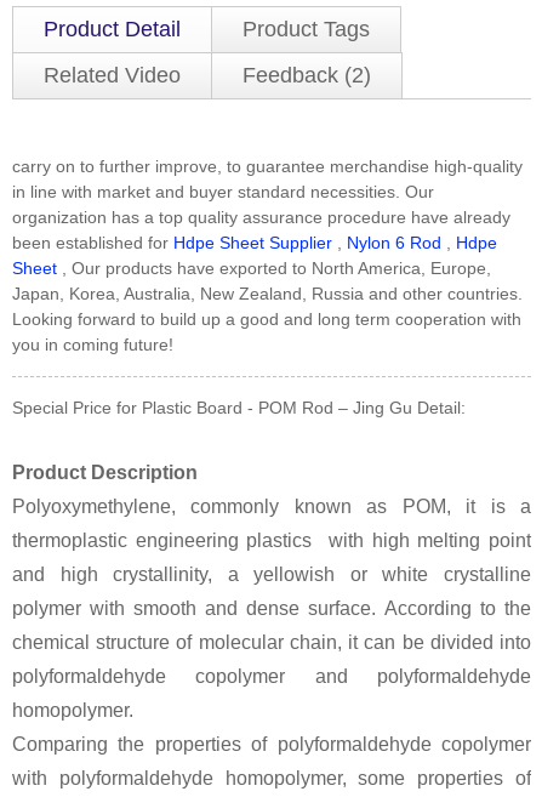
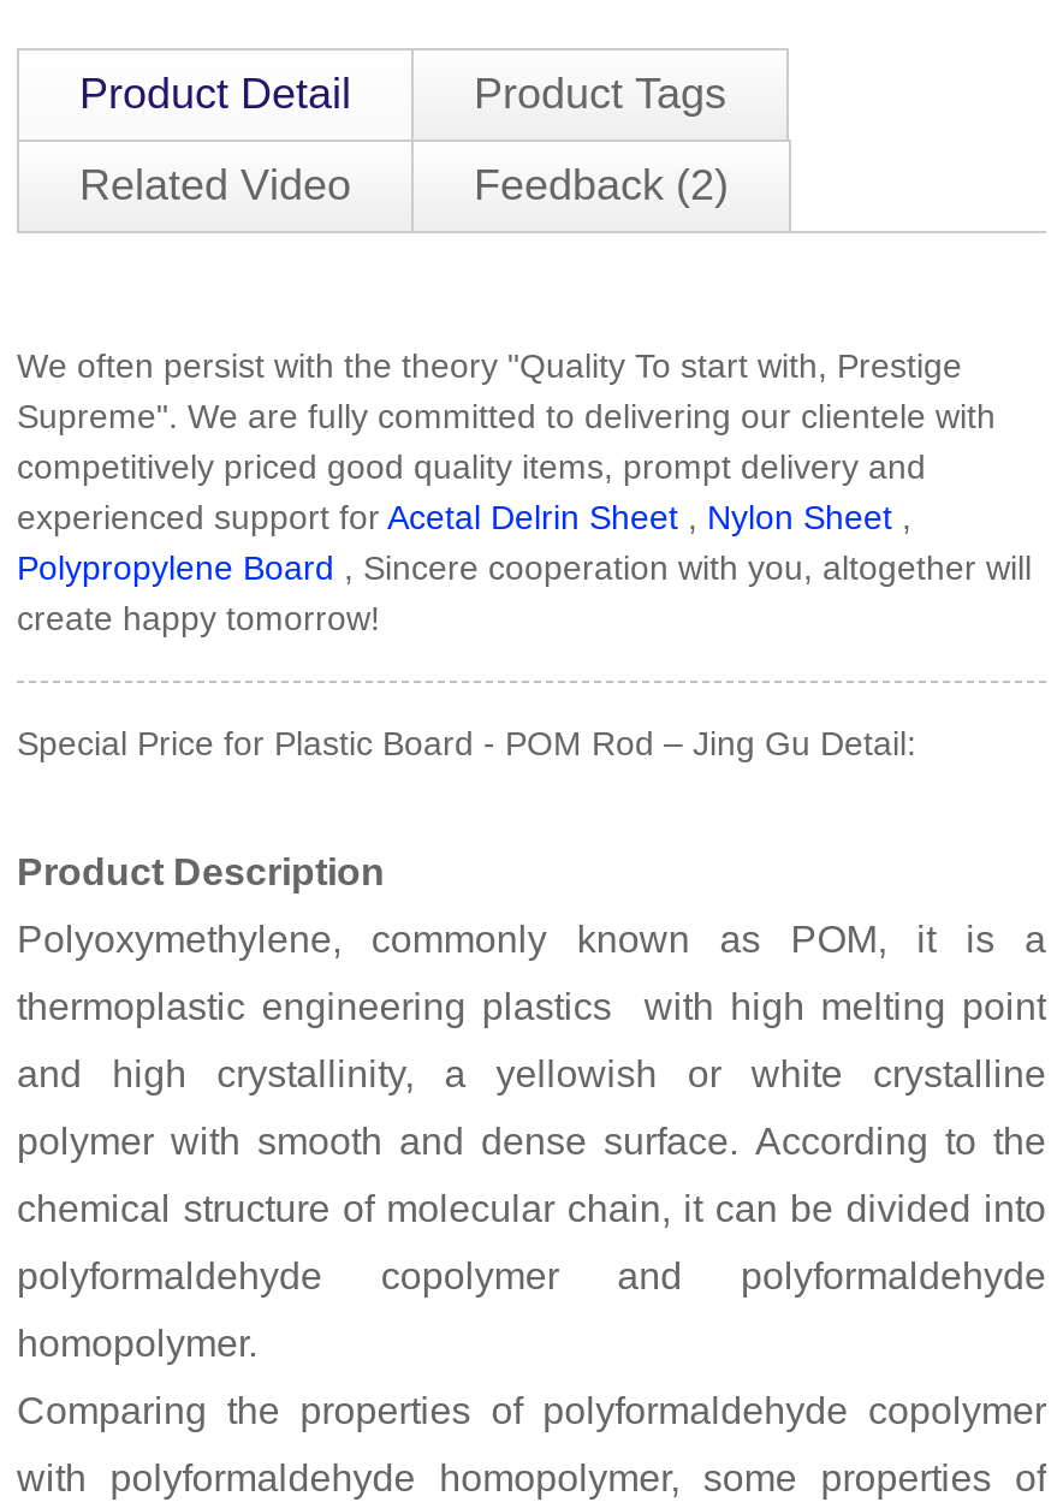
[12,156,523,354] carry on to further improve, to guarantee merchandise high-quality | in line with market and buyer standard necessities. Our | organization has a top quality assurance procedure have already | been established for Hdpe Sheet Supplier, Nylon 6 Rod, Hdpe | Sheet, Our products have exported to North America, Europe, | Japan, Korea, Australia, New Zealand, Russia and other countries. | Looking forward to build up a good and long term cooperation with | you in coming future! -> [17,346,1032,637] We often persist with the theory "Quality To start with, Prestige | Supreme". We are fully committed to delivering our clientele with | competitively priced good quality items, prompt delivery and | experienced support for Acetal Delrin Sheet, Nylon Sheet, | Polypropylene Board, Sincere cooperation with you, altogether will | create happy tomorrow!

